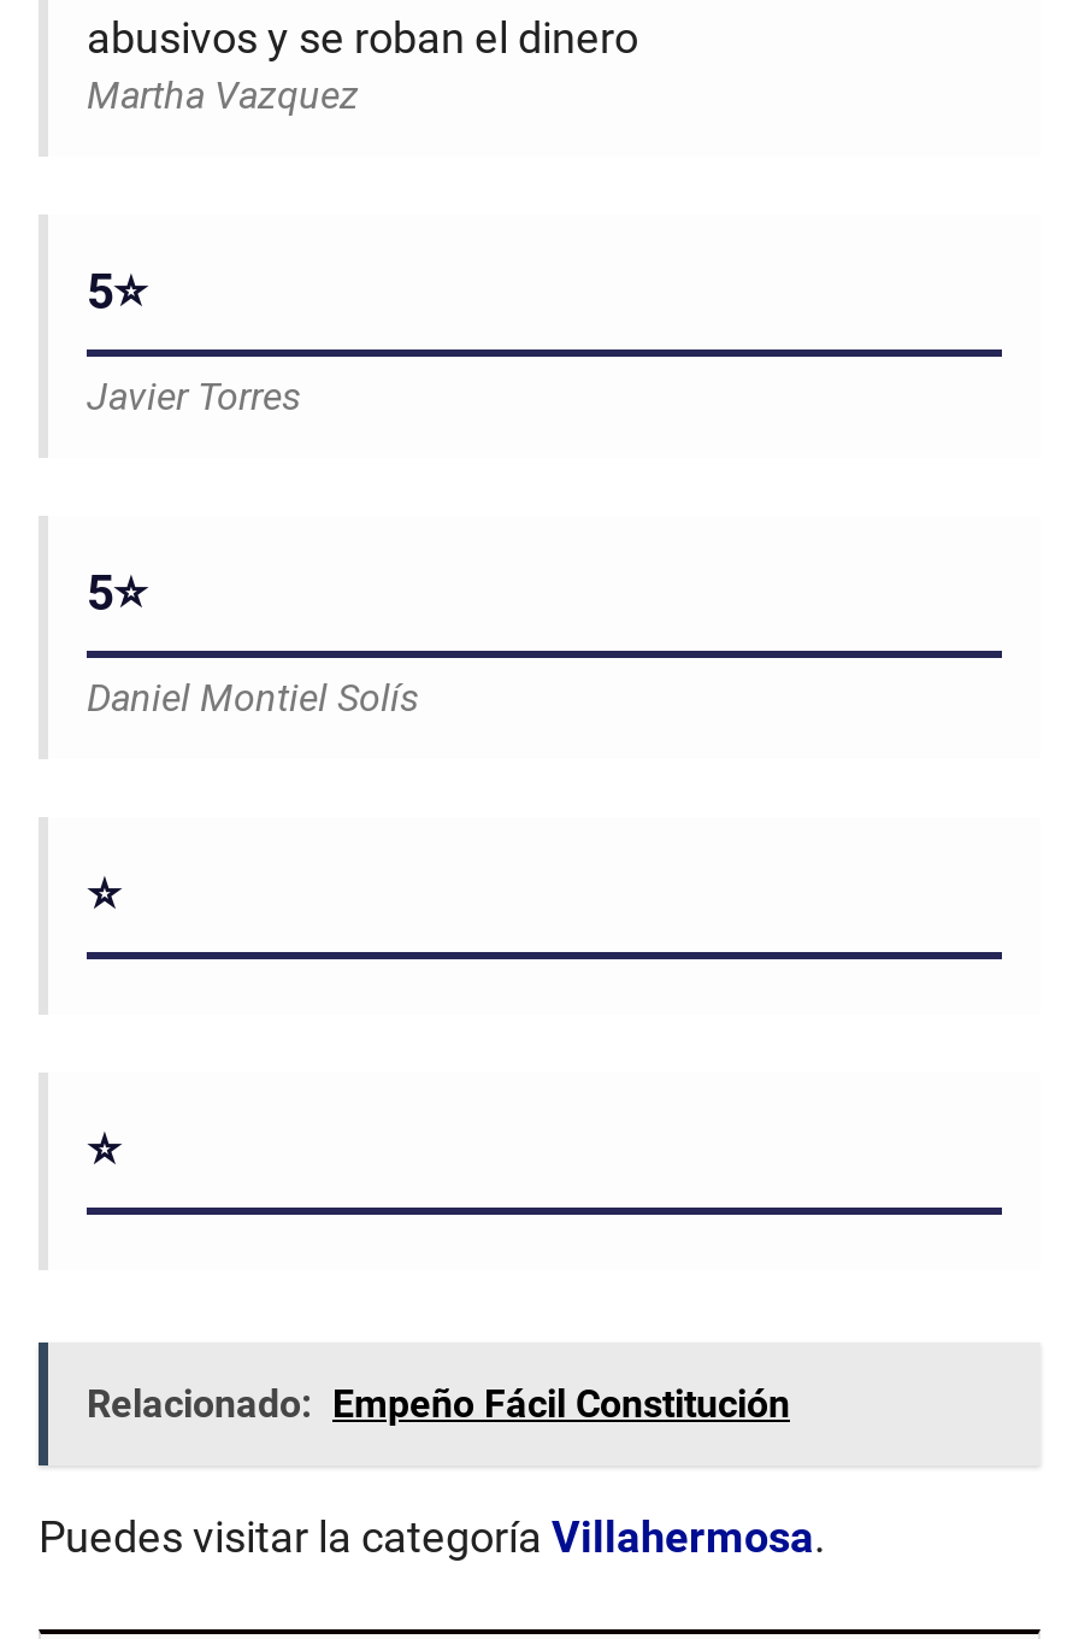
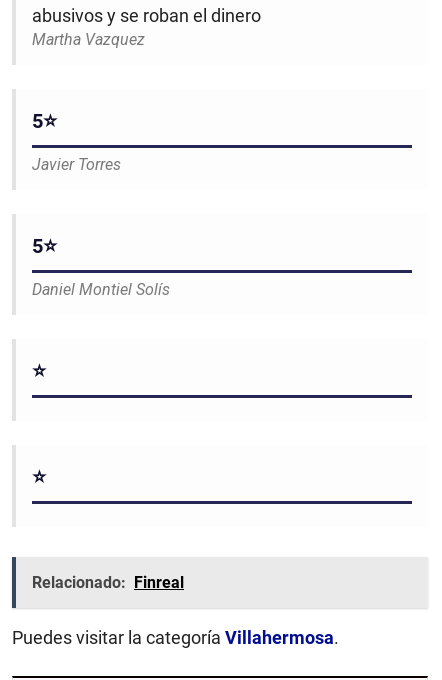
[87,1381,790,1427] Relacionado: Empeño Fácil Constitución -> [32,573,184,592] Relacionado: Finreal

